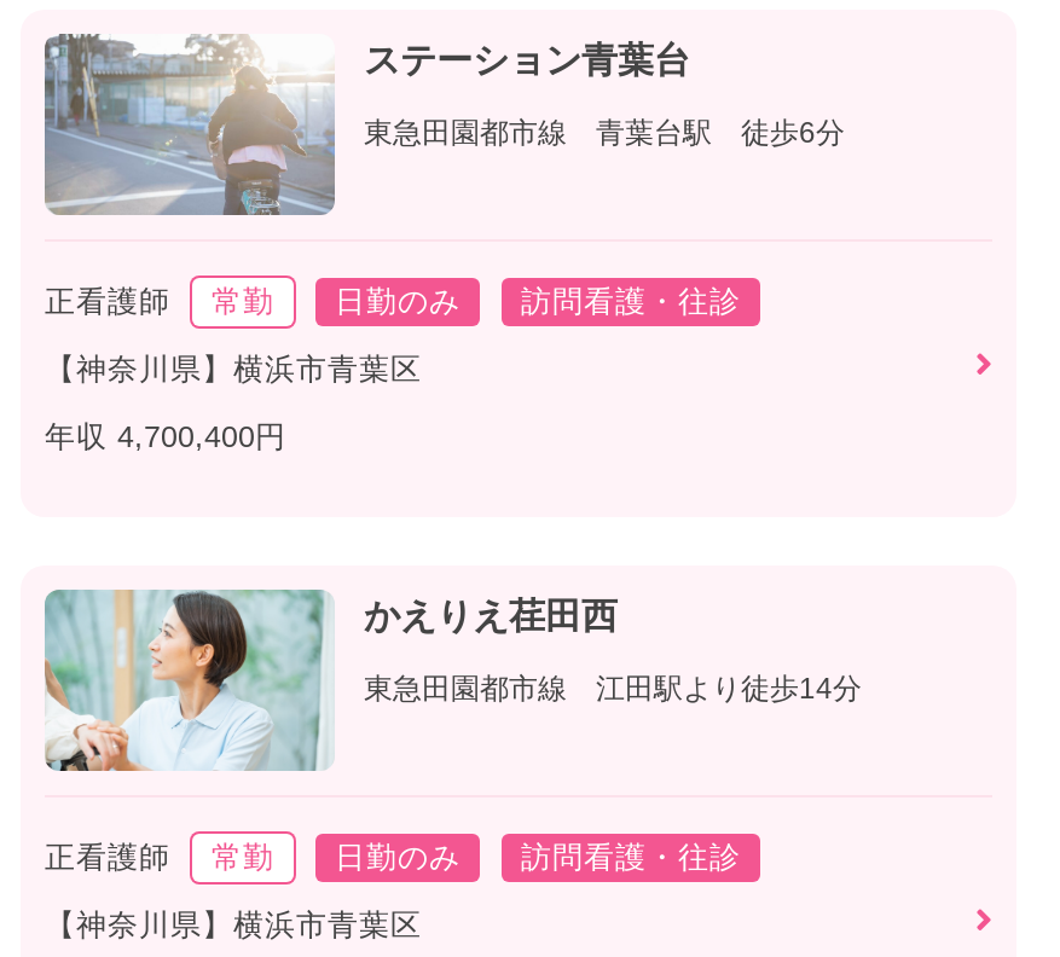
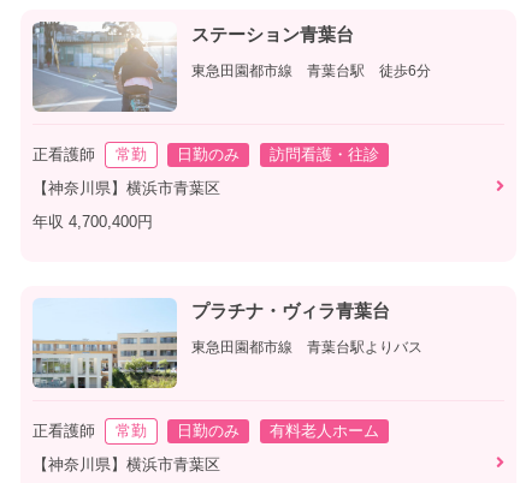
[42,587,618,773] [image] | かえりえ荏田西 -> [31,298,390,389] [image] | プラチナ・ヴィラ青葉台
[364,673,862,707] 東急田園都市線 江田駅より徒歩14分 -> [191,339,422,356] 東急田園都市線 青葉台駅よりバス
[521,842,741,876] 訪問看護・往診 -> [270,423,379,440] 有料老人ホーム

